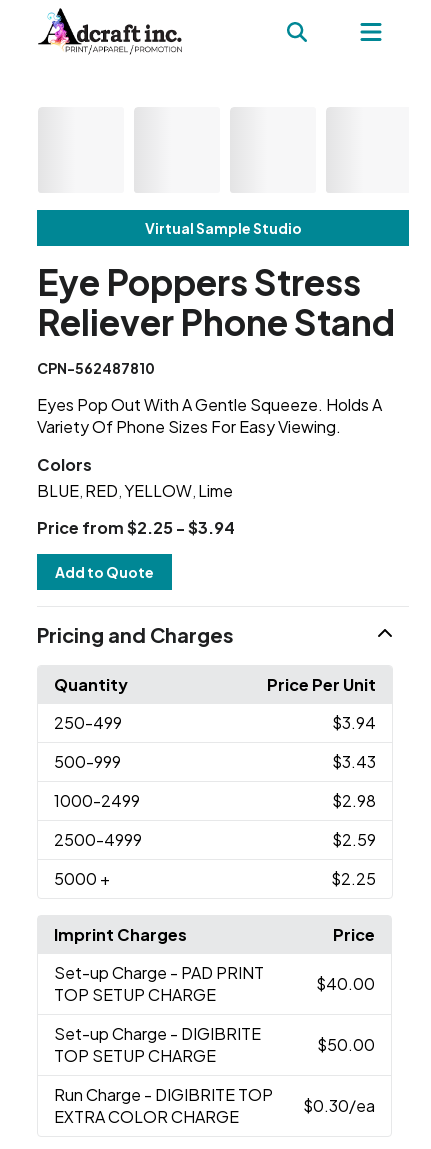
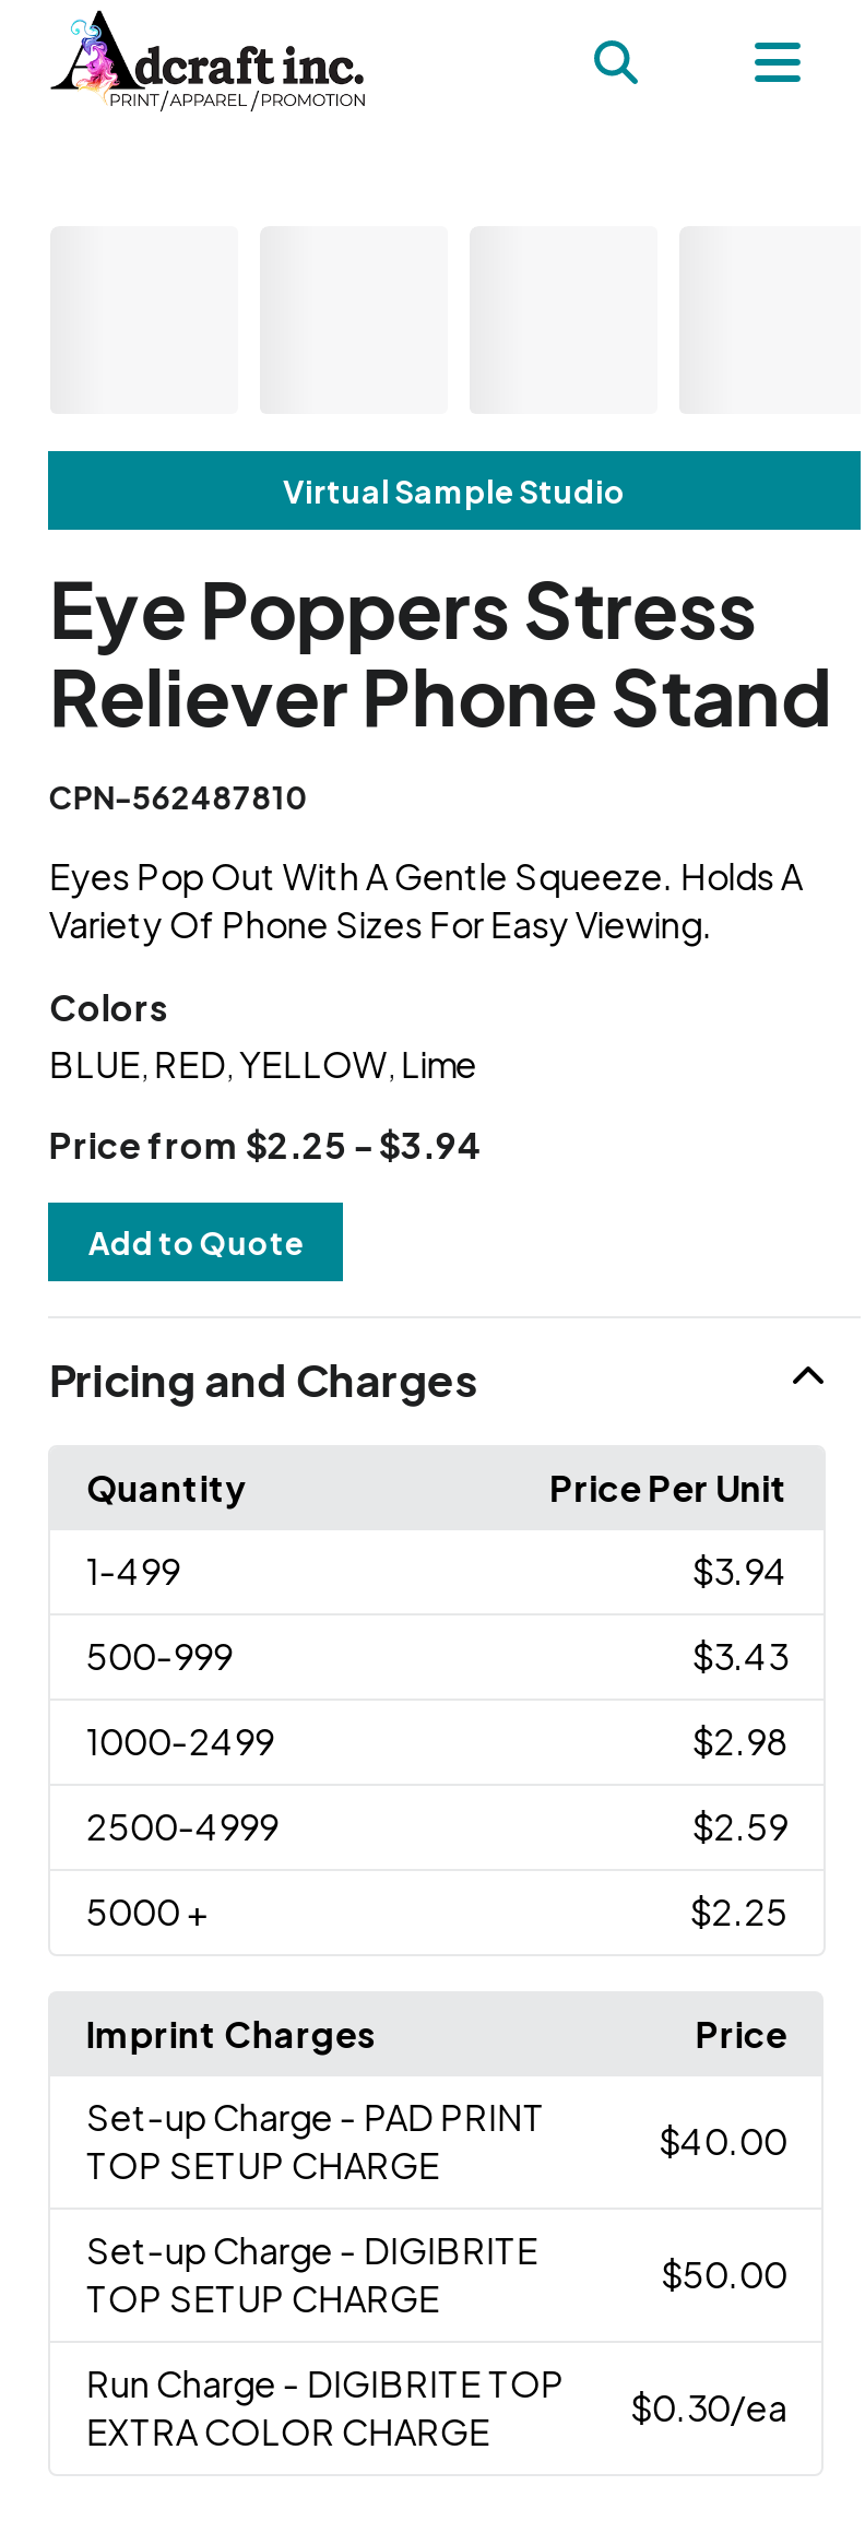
[54,712,122,733] 250-499 -> [86,1548,180,1593] 1-499

